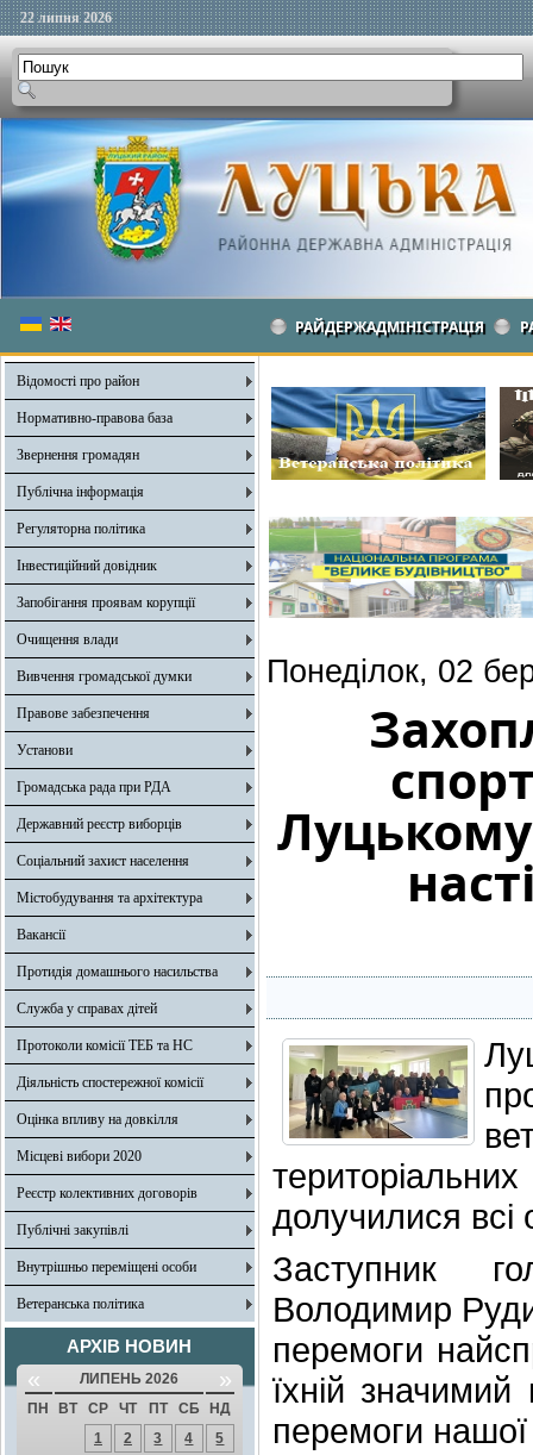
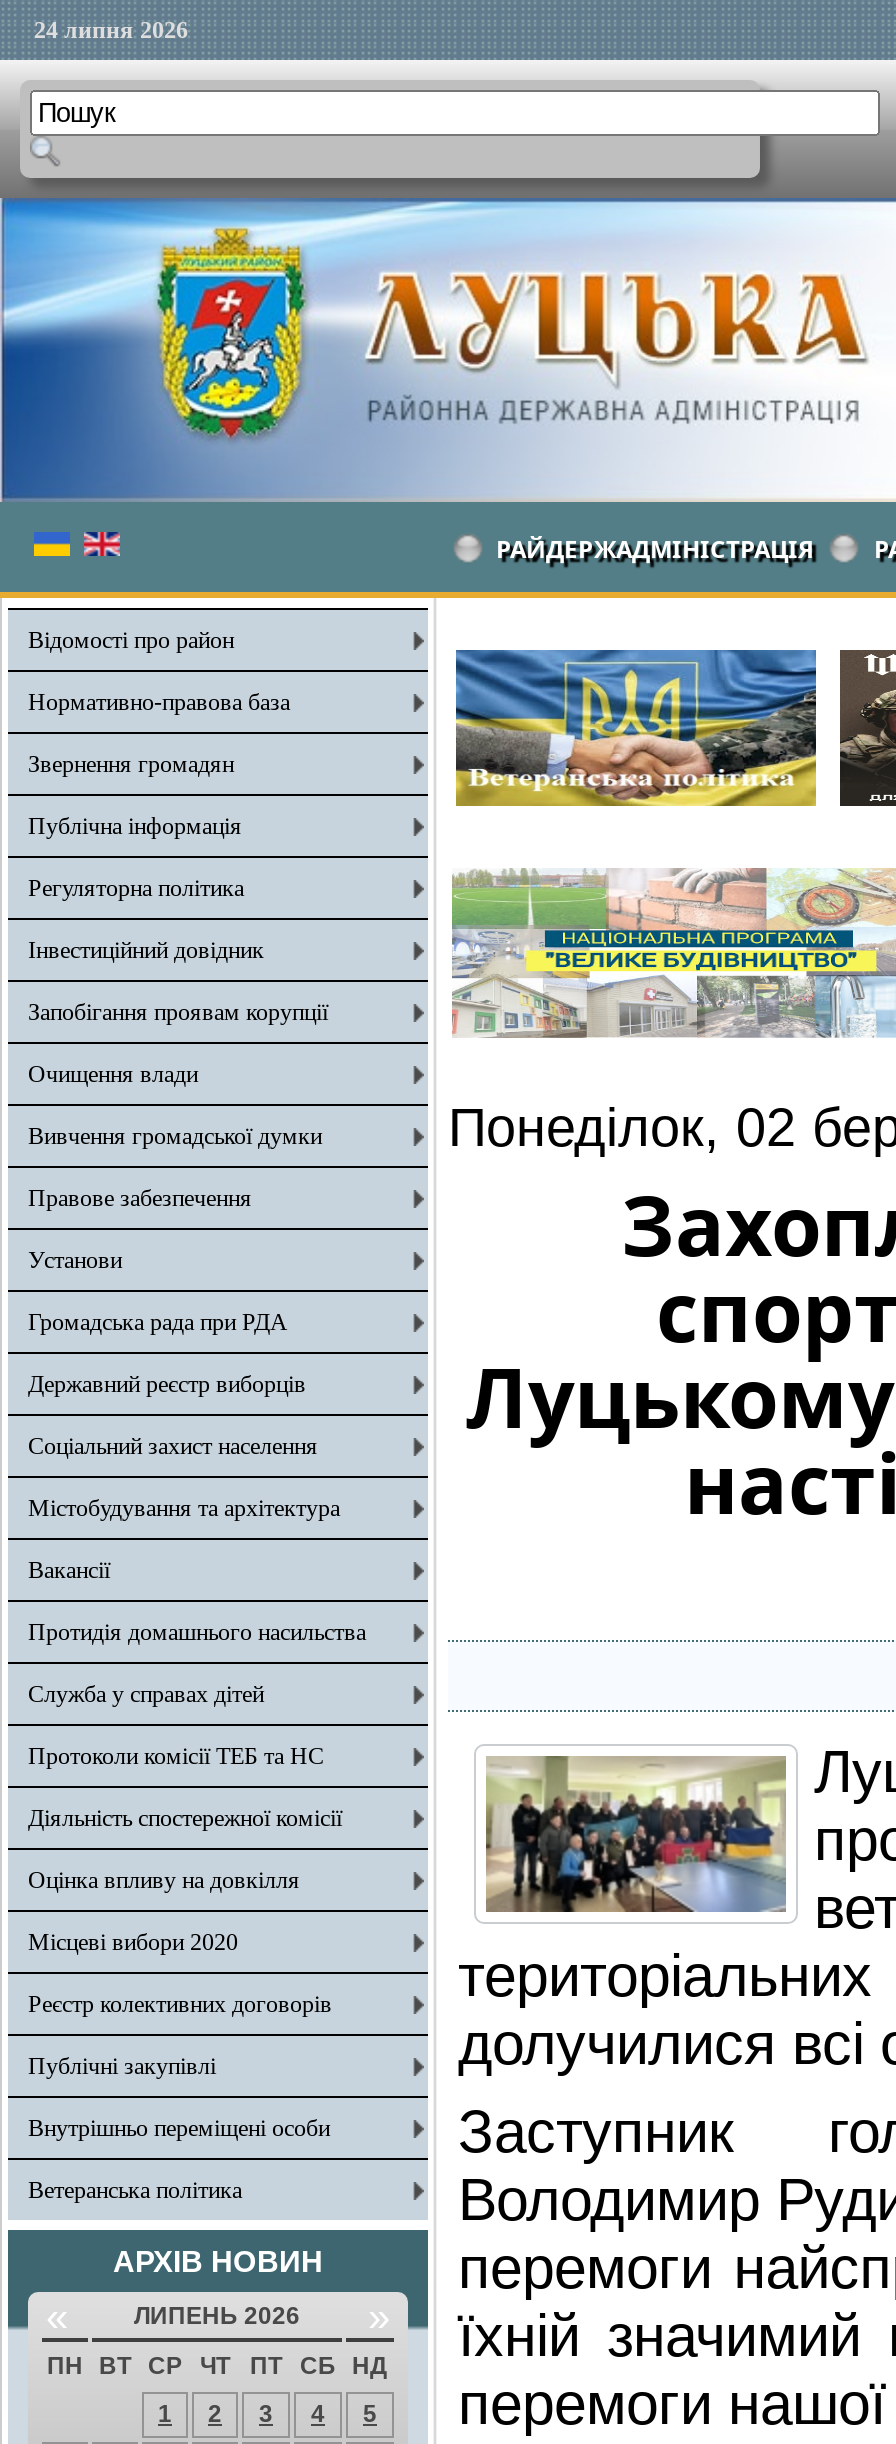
[20,10,112,26] 22 липня 2026 -> [34,16,188,44] 24 липня 2026

